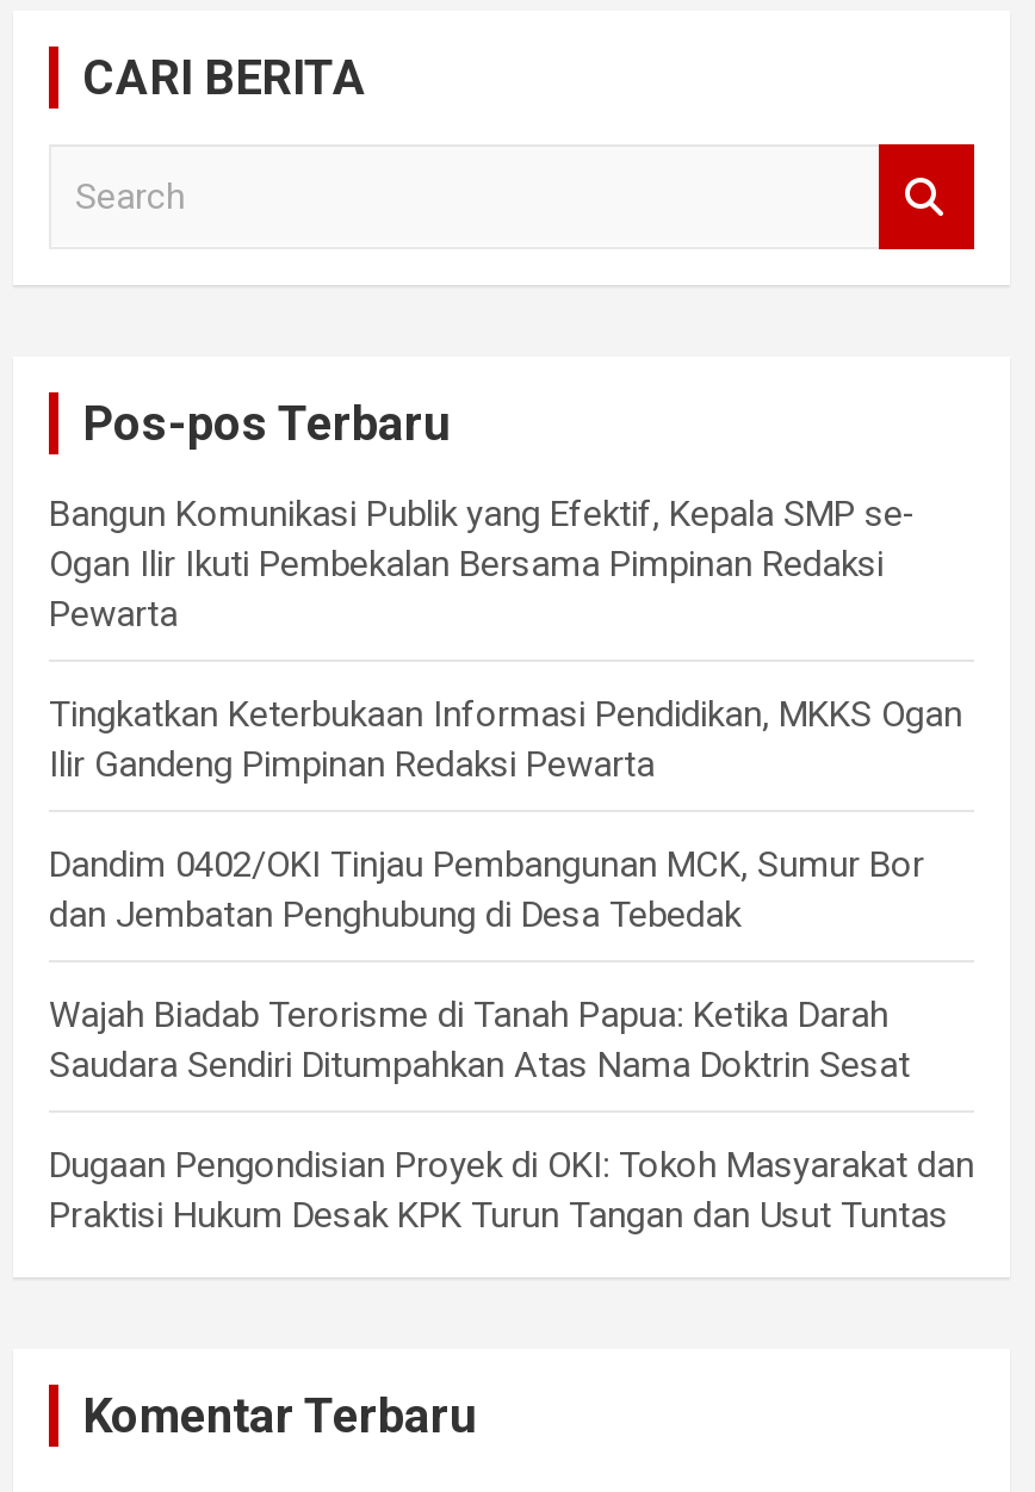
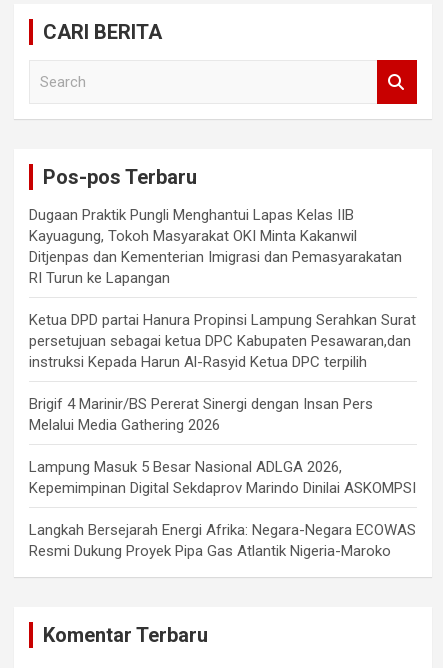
[49,492,917,635] Bangun Komunikasi Publik yang Efektif, Kepala SMP se- | Ogan Ilir Ikuti Pembekalan Bersama Pimpinan Redaksi | Pewarta -> [29,206,402,287] Dugaan Praktik Pungli Menghantui Lapas Kelas IIB | Kayuagung, Tokoh Masyarakat OKI Minta Kakanwil | Ditjenpas dan Kementerian Imigrasi dan Pemasyarakatan | RI Turun ke Lapangan
[49,692,962,785] Tingkatkan Keterbukaan Informasi Pendidikan, MKKS Ogan | Ilir Gandeng Pimpinan Redaksi Pewarta -> [29,311,416,371] Ketua DPD partai Hanura Propinsi Lampung Serahkan Surat | persetujuan sebagai ketua DPC Kabupaten Pesawaran,dan | instruksi Kepada Harun Al-Rasyid Ketua DPC terpilih
[49,843,924,936] Dandim 0402/OKI Tinjau Pembangunan MCK, Sumur Bor | dan Jembatan Penghubung di Desa Tebedak -> [29,395,373,434] Brigif 4 Marinir/BS Pererat Sinergi dengan Insan Pers | Melalui Media Gathering 2026
[49,993,910,1086] Wajah Biadab Terorisme di Tanah Papua: Ketika Darah | Saudara Sendiri Ditumpahkan Atas Nama Doktrin Sesat -> [29,458,416,497] Lampung Masuk 5 Besar Nasional ADLGA 2026, | Kepemimpinan Digital Sekdaprov Marindo Dinilai ASKOMPSI
[49,1143,974,1236] Dugaan Pengondisian Proyek di OKI: Tokoh Masyarakat dan | Praktisi Hukum Desak KPK Turun Tangan dan Usut Tuntas -> [29,521,416,560] Langkah Bersejarah Energi Afrika: Negara-Negara ECOWAS | Resmi Dukung Proyek Pipa Gas Atlantik Nigeria-Maroko

